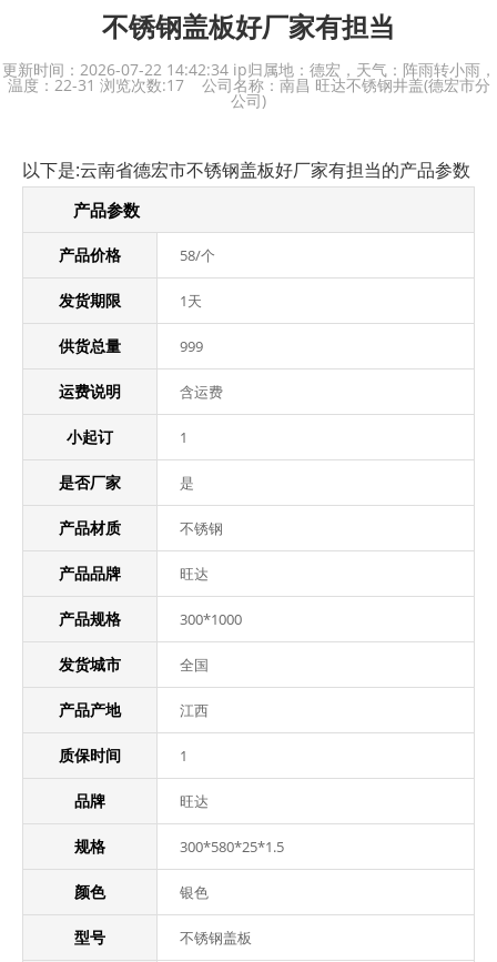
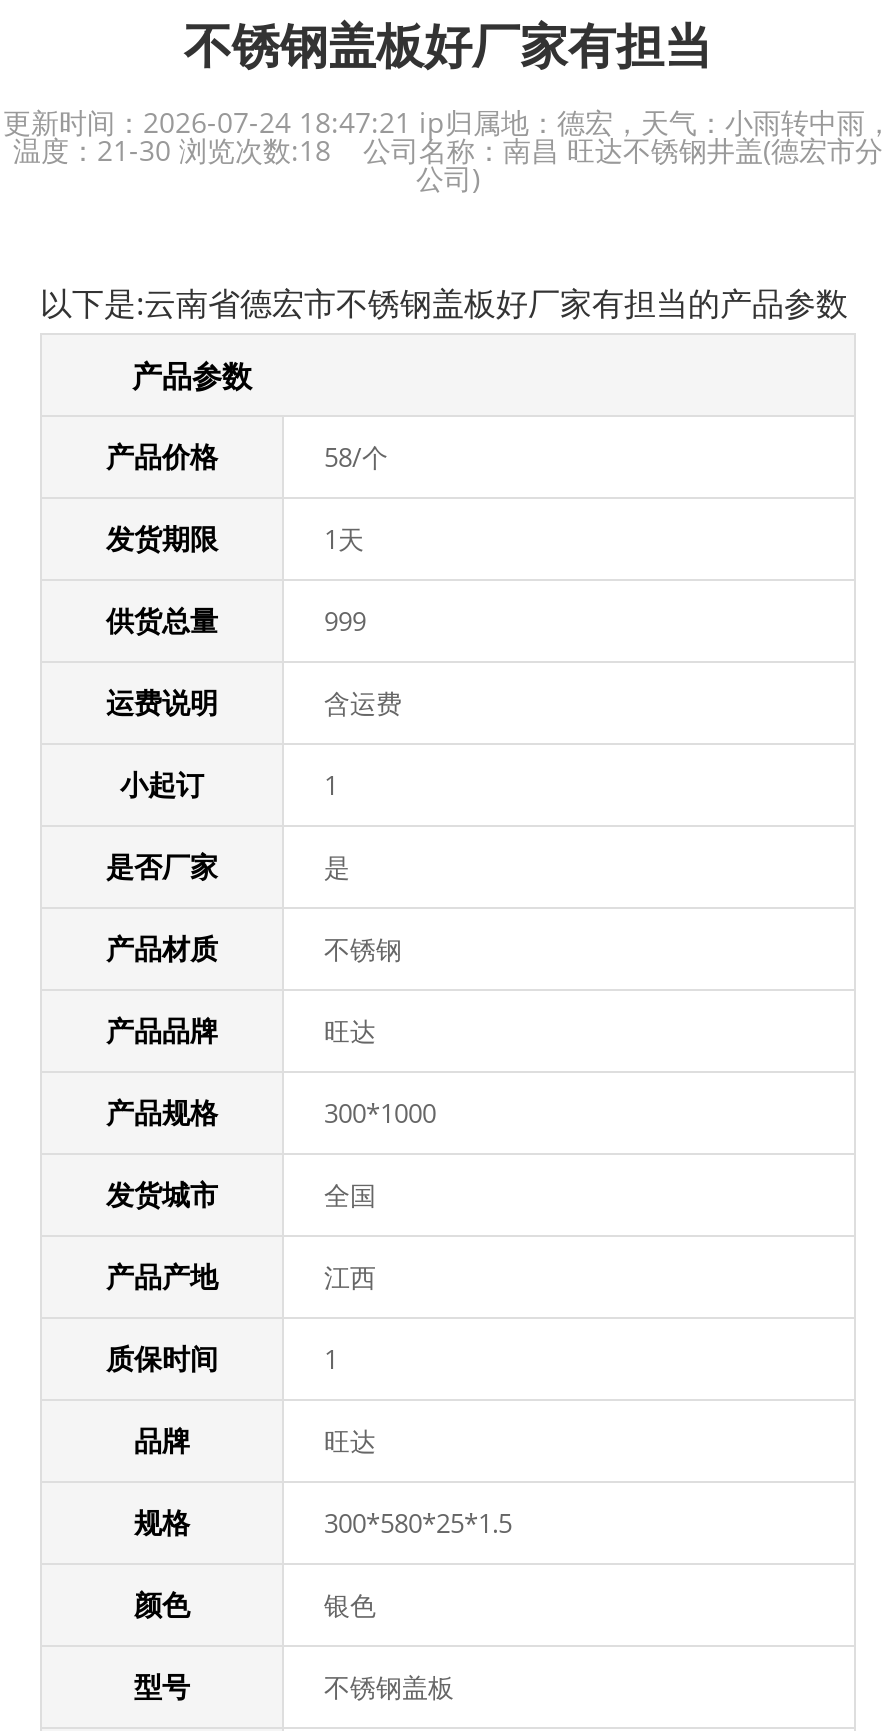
[2,59,495,80] 更新时间：2026-07-22 14:42:34 ip归属地：德宏，天气：阵雨转小雨， -> [3,103,893,141] 更新时间：2026-07-24 18:47:21 ip归属地：德宏，天气：小雨转中雨，
[7,74,490,95] 温度：22-31浏览次数:17 公司名称：南昌 旺达不锈钢井盖(德宏市分 -> [13,131,883,169] 温度：21-30浏览次数:18 公司名称：南昌 旺达不锈钢井盖(德宏市分

